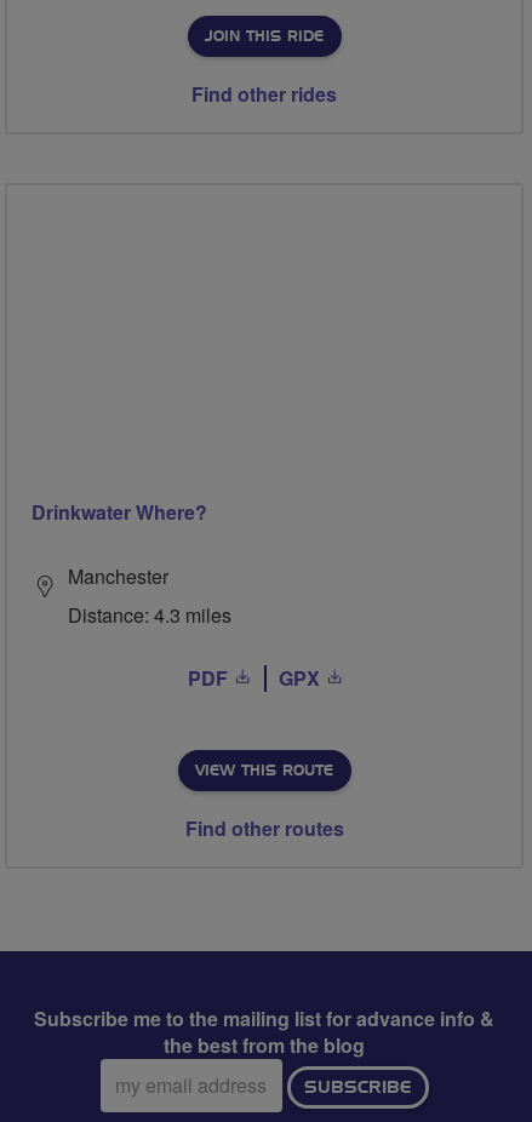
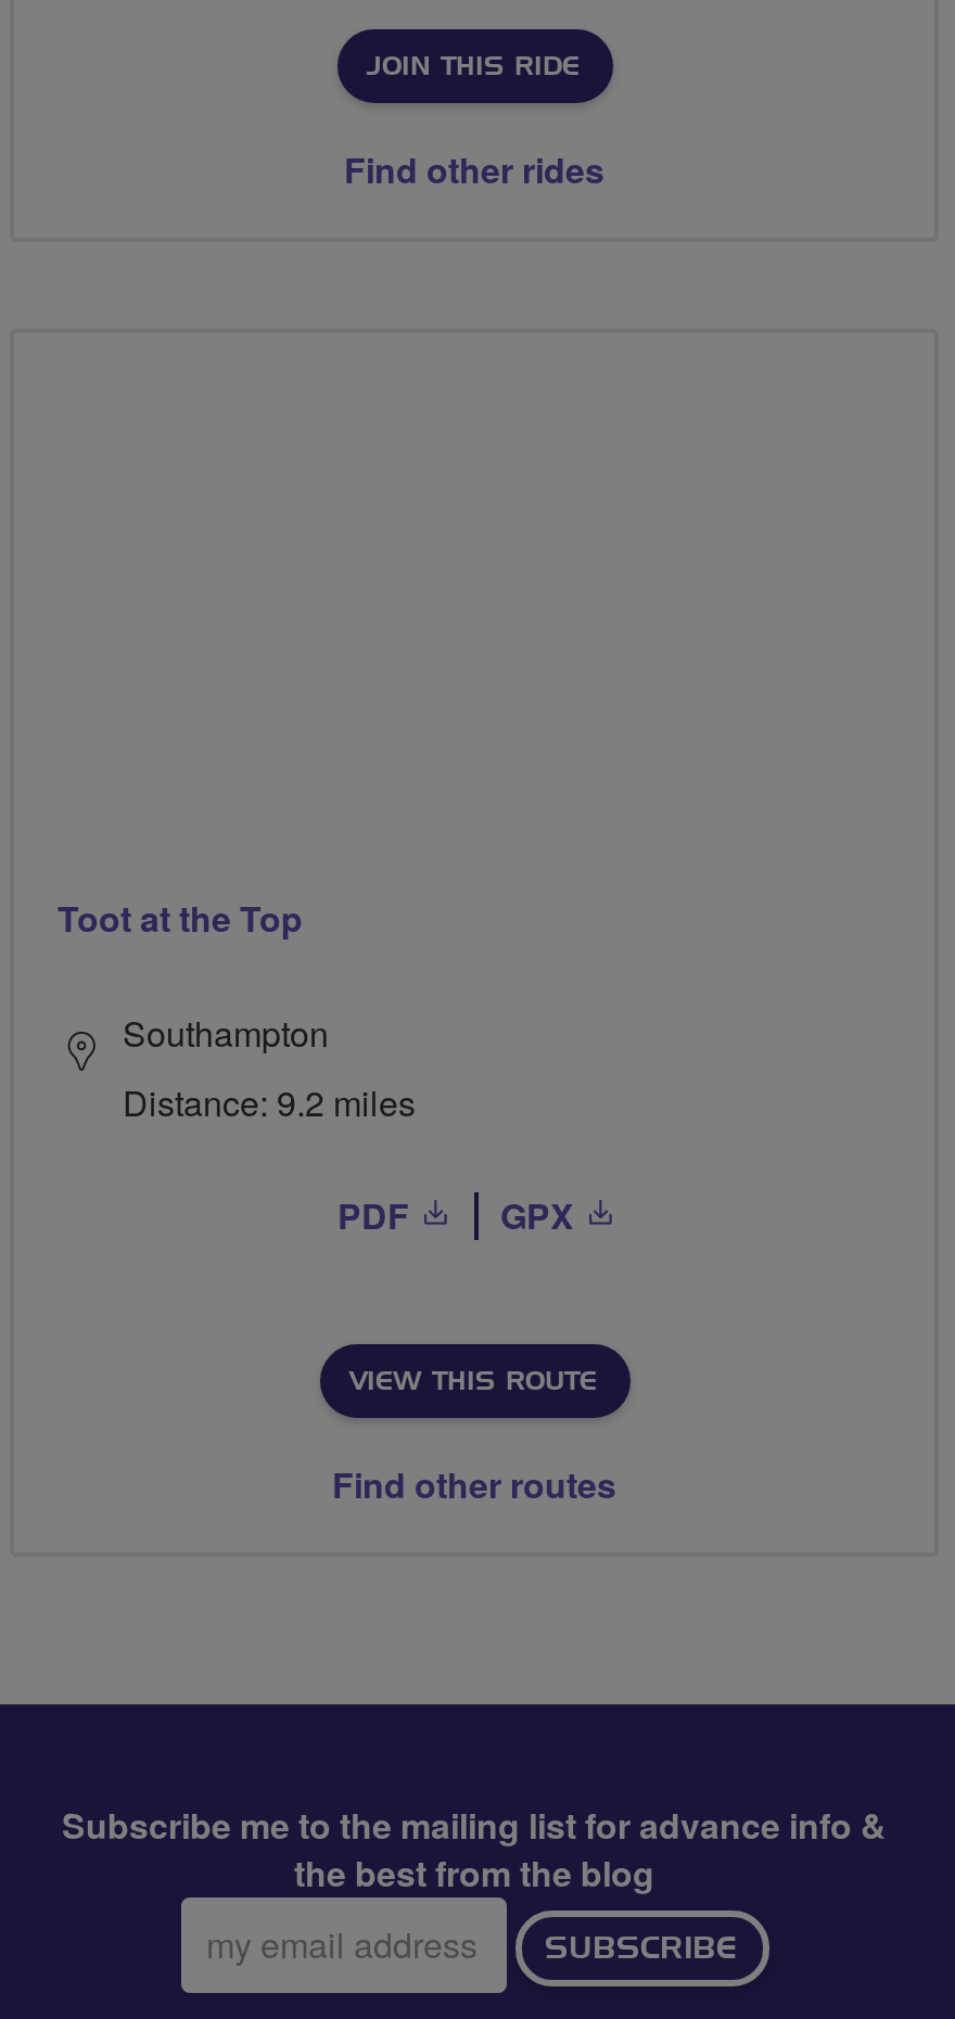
[32,498,207,525] Drinkwater Where? -> [58,892,303,942] Toot at the Top
[68,562,231,628] Manchester | Distance: 4.3 miles -> [123,1007,416,1126] Southampton | Distance: 9.2 miles

